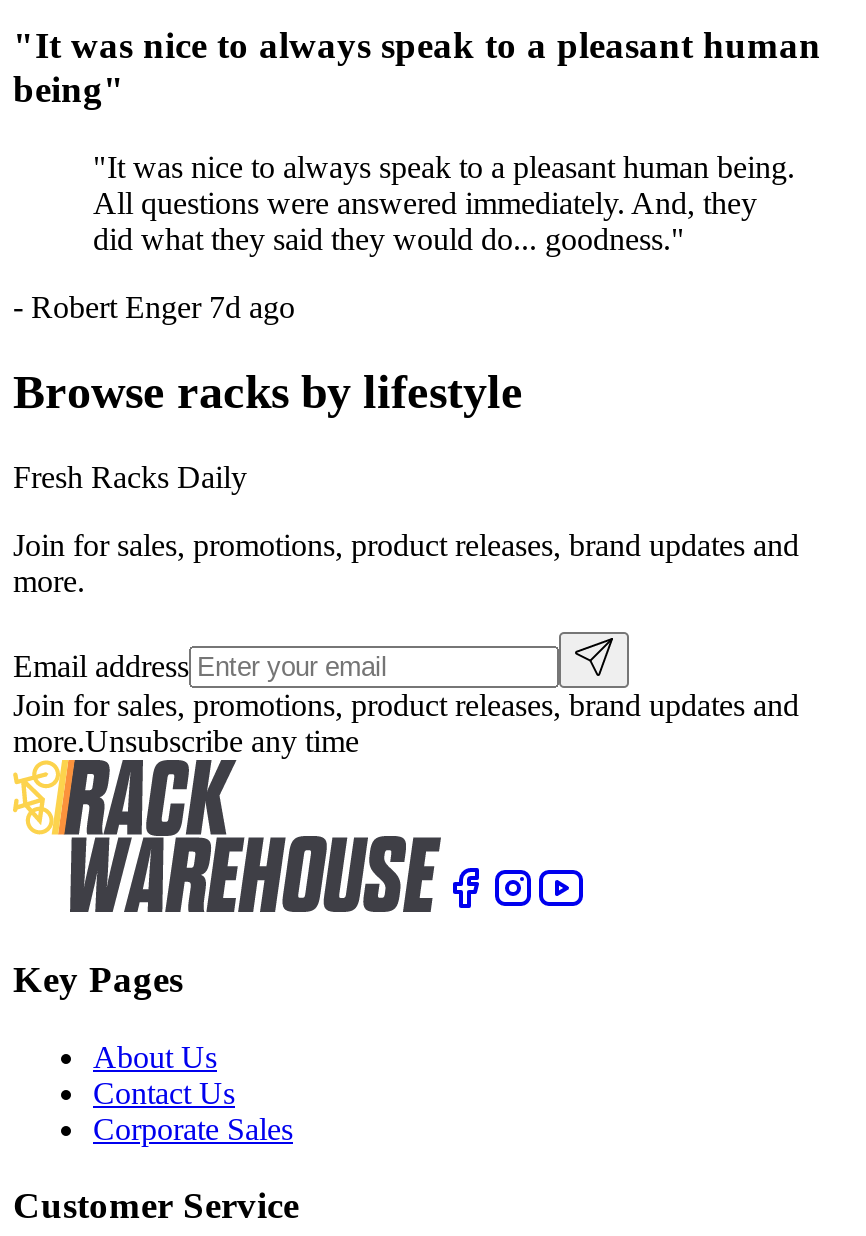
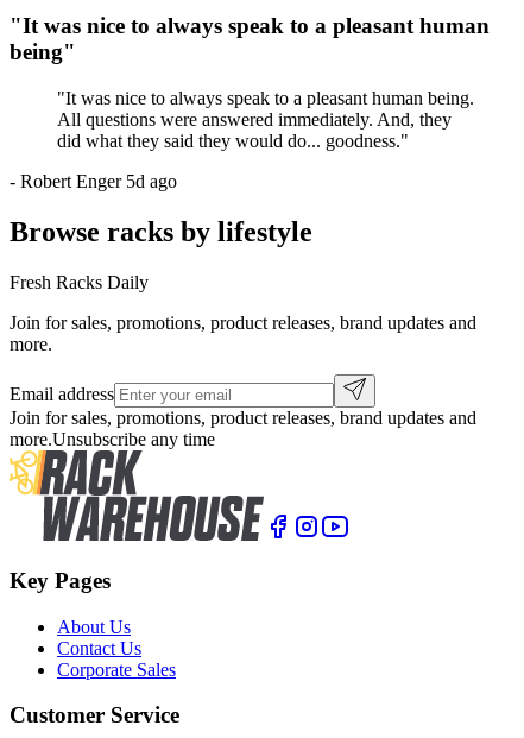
[13,290,295,324] - Robert Enger 7d ago -> [10,171,177,191] - Robert Enger 5d ago

